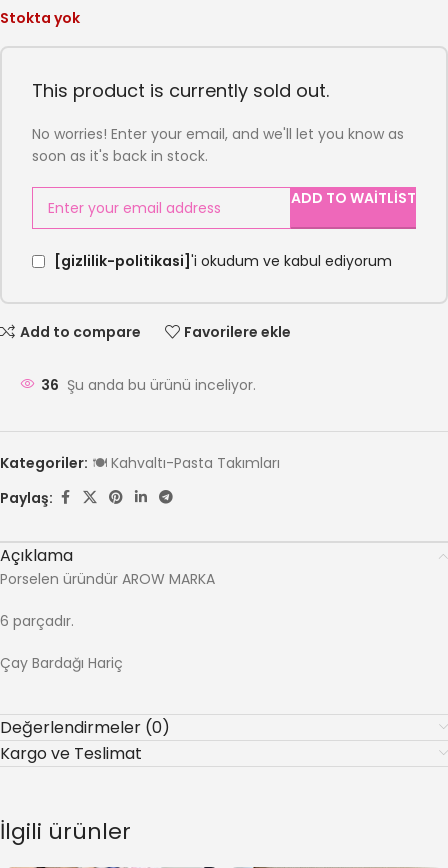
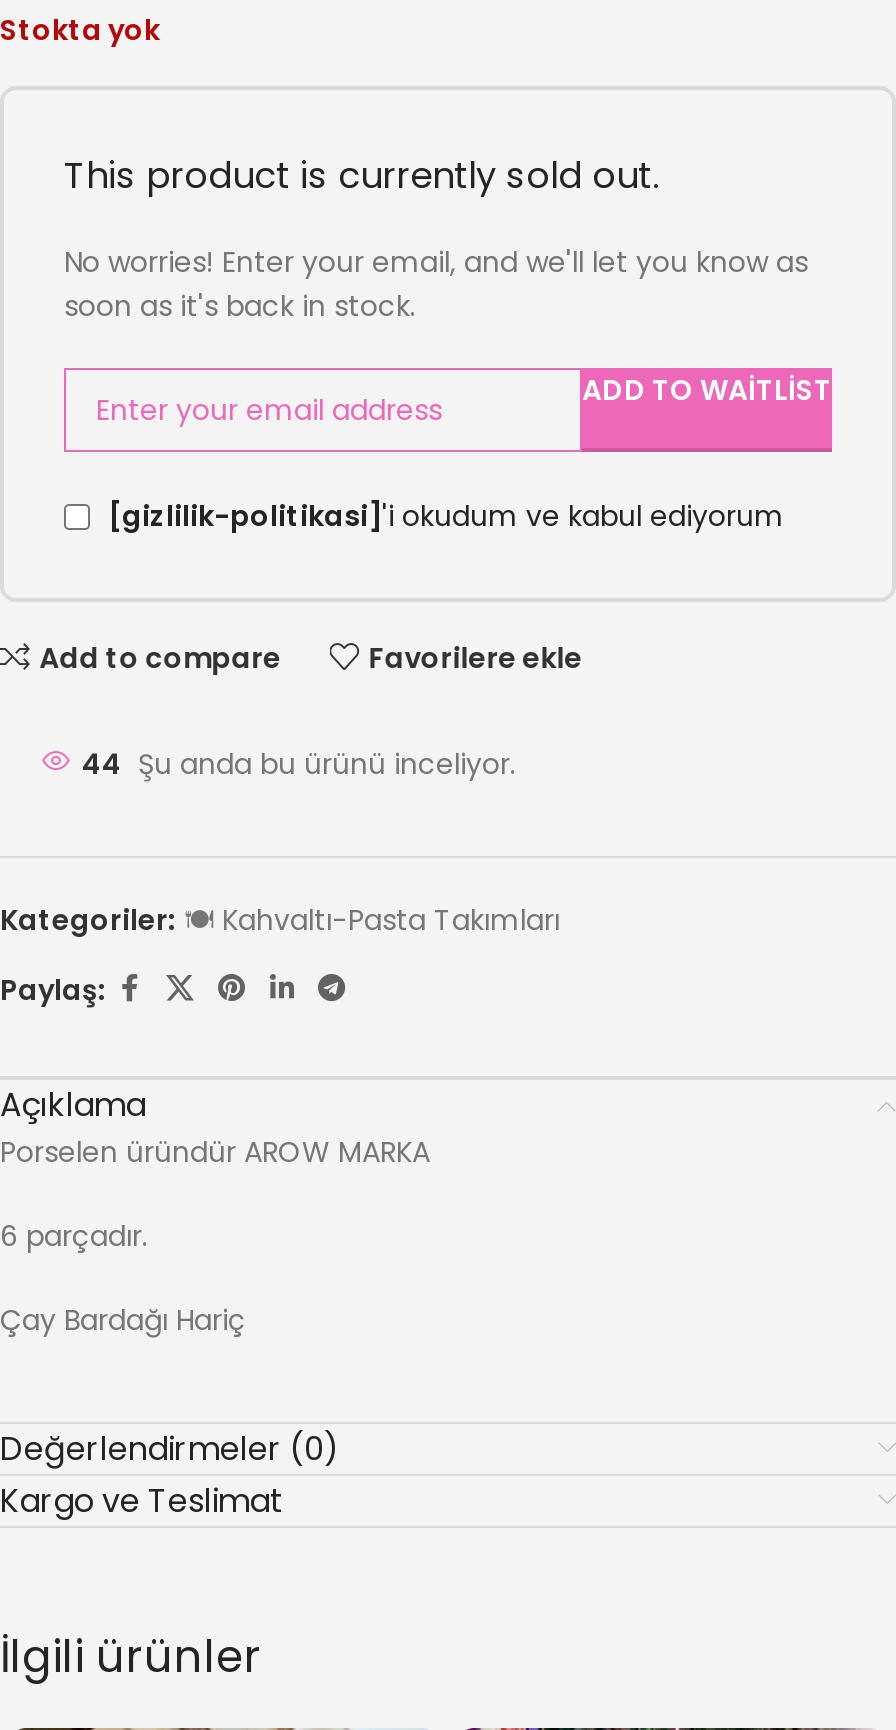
[41,375,256,395] 36 Şu anda bu ürünü inceliyor. -> [82,744,516,784] 44 Şu anda bu ürünü inceliyor.

